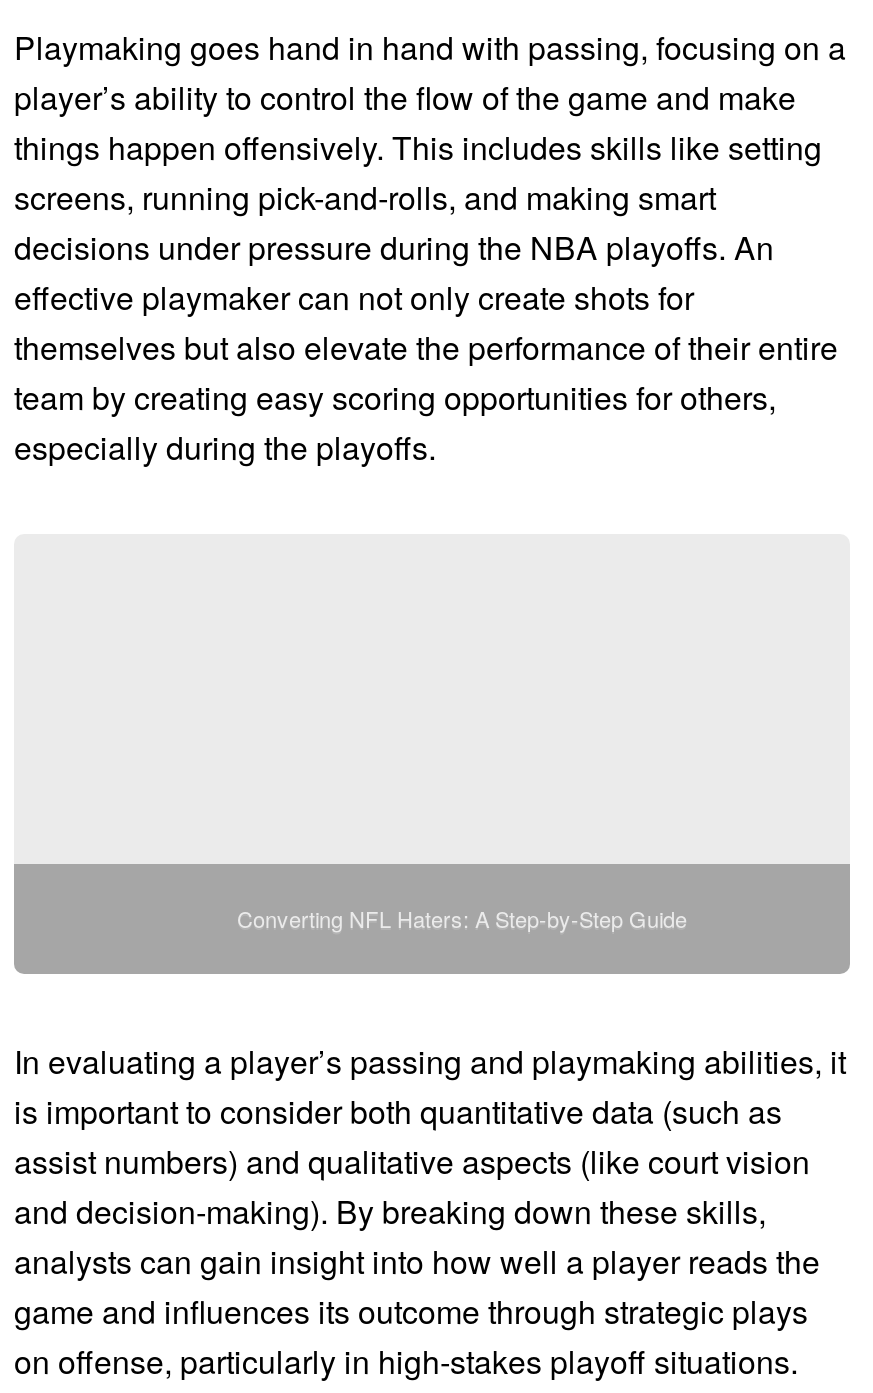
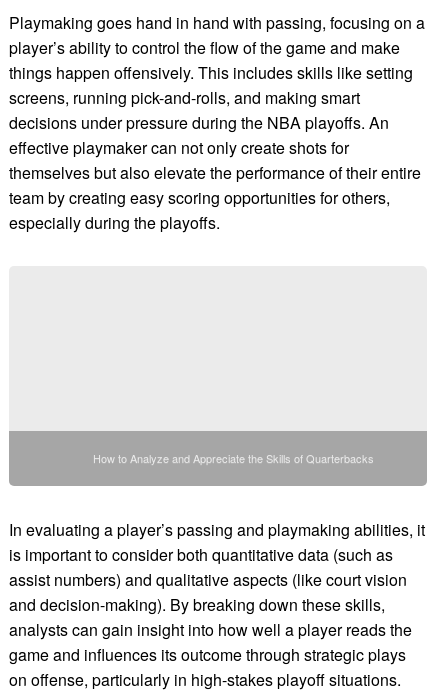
[237,902,687,934] Converting NFL Haters: A Step-by-Step Guide -> [92,450,373,466] How to Analyze and Appreciate the Skills of Quarterbacks

